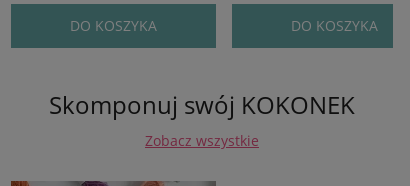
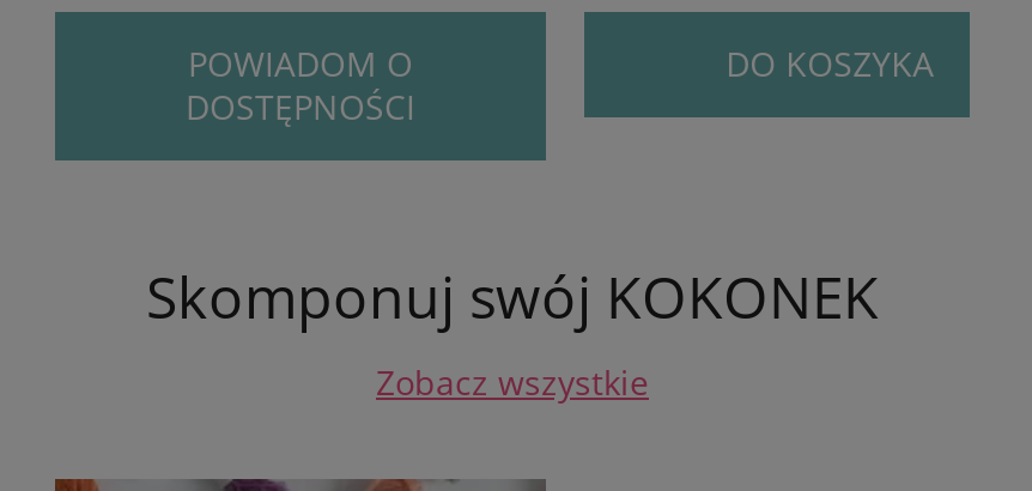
[70,16,157,35] DO KOSZYKA -> [186,41,415,130] POWIADOM O | DOSTĘPNOŚCI

